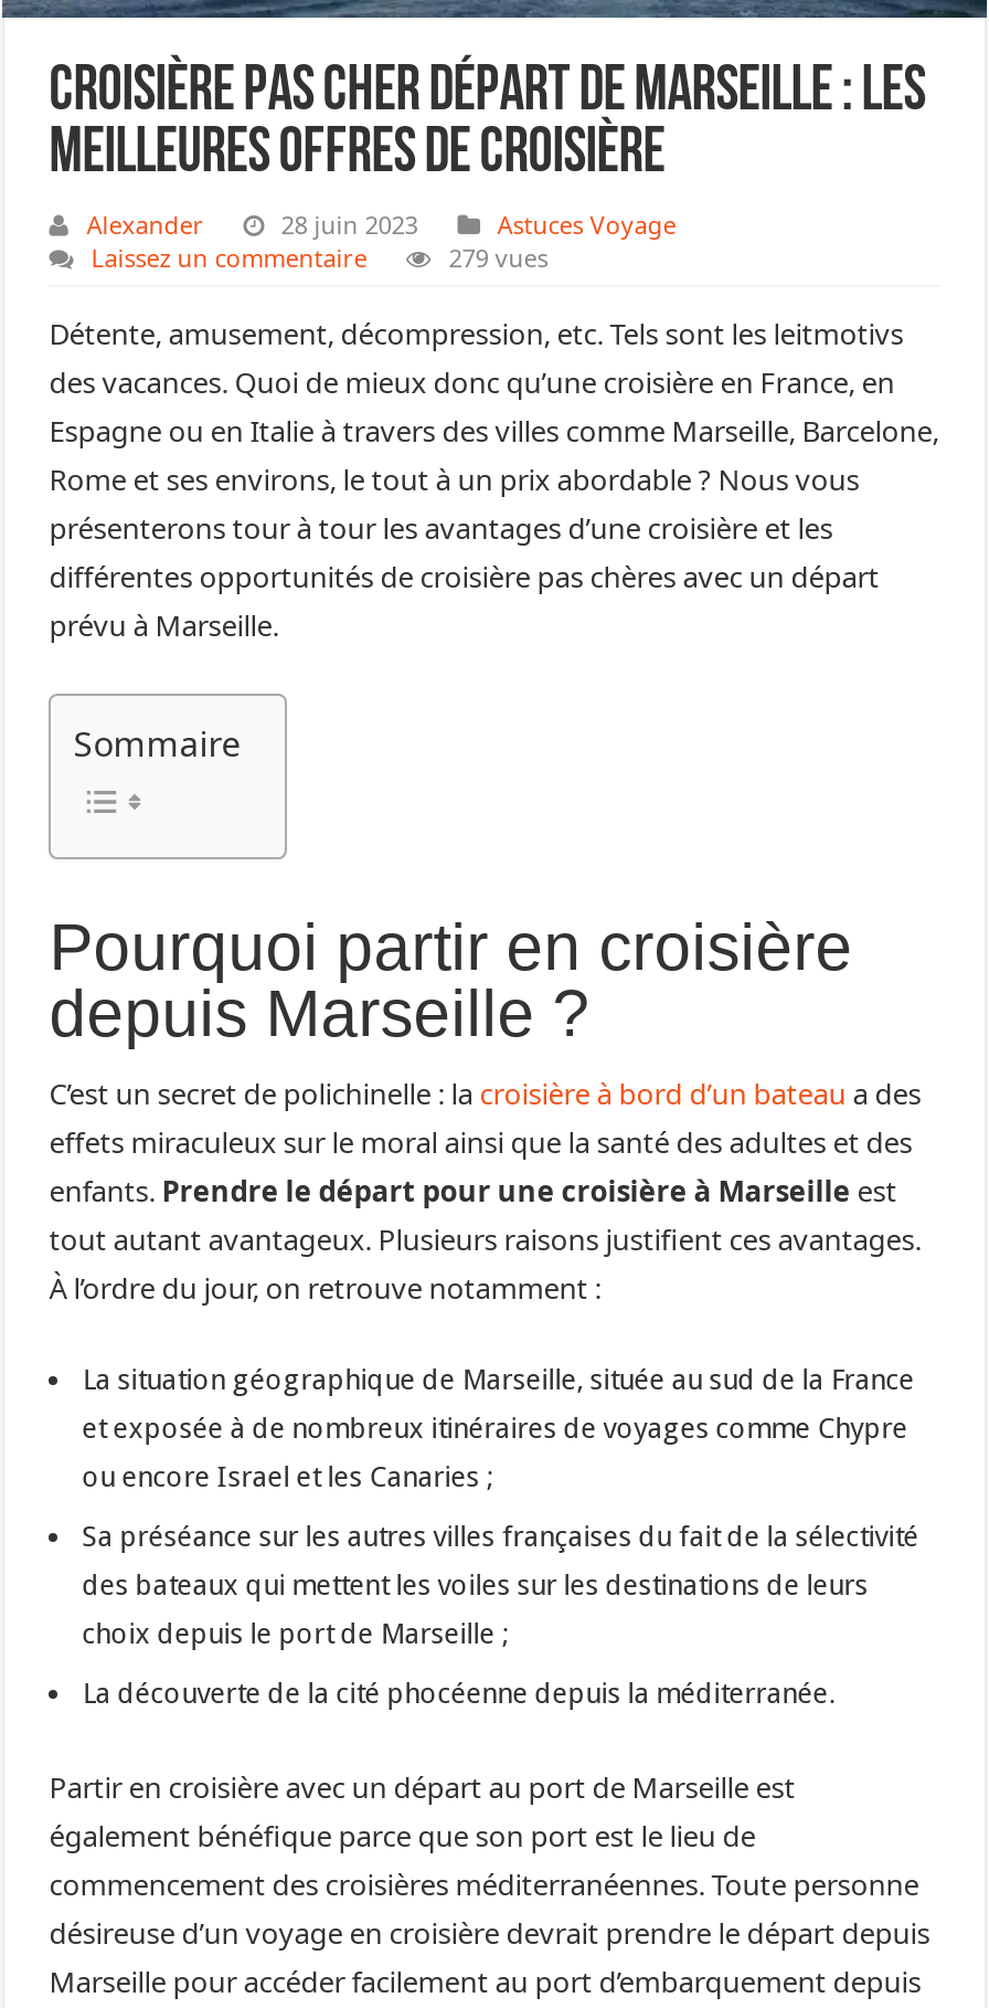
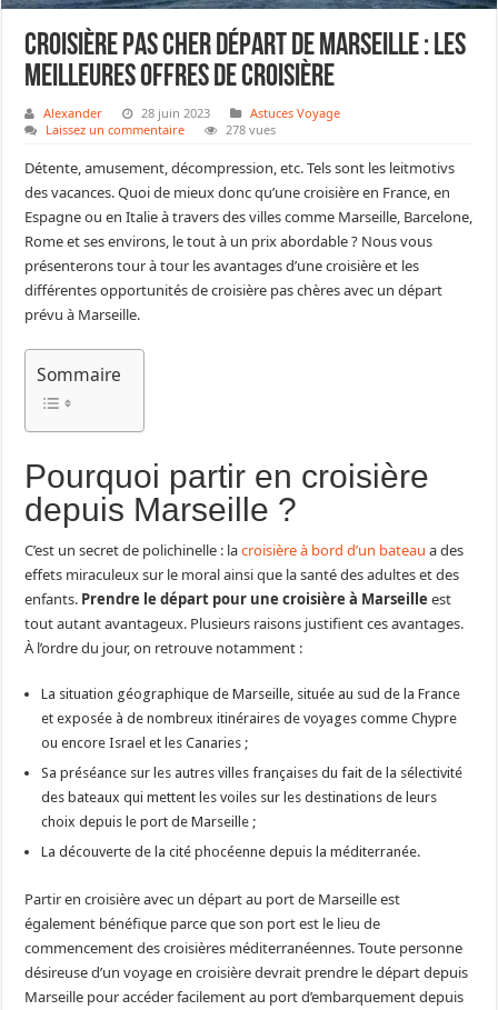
[449,242,548,275] 279 vues -> [226,122,276,138] 278 vues

